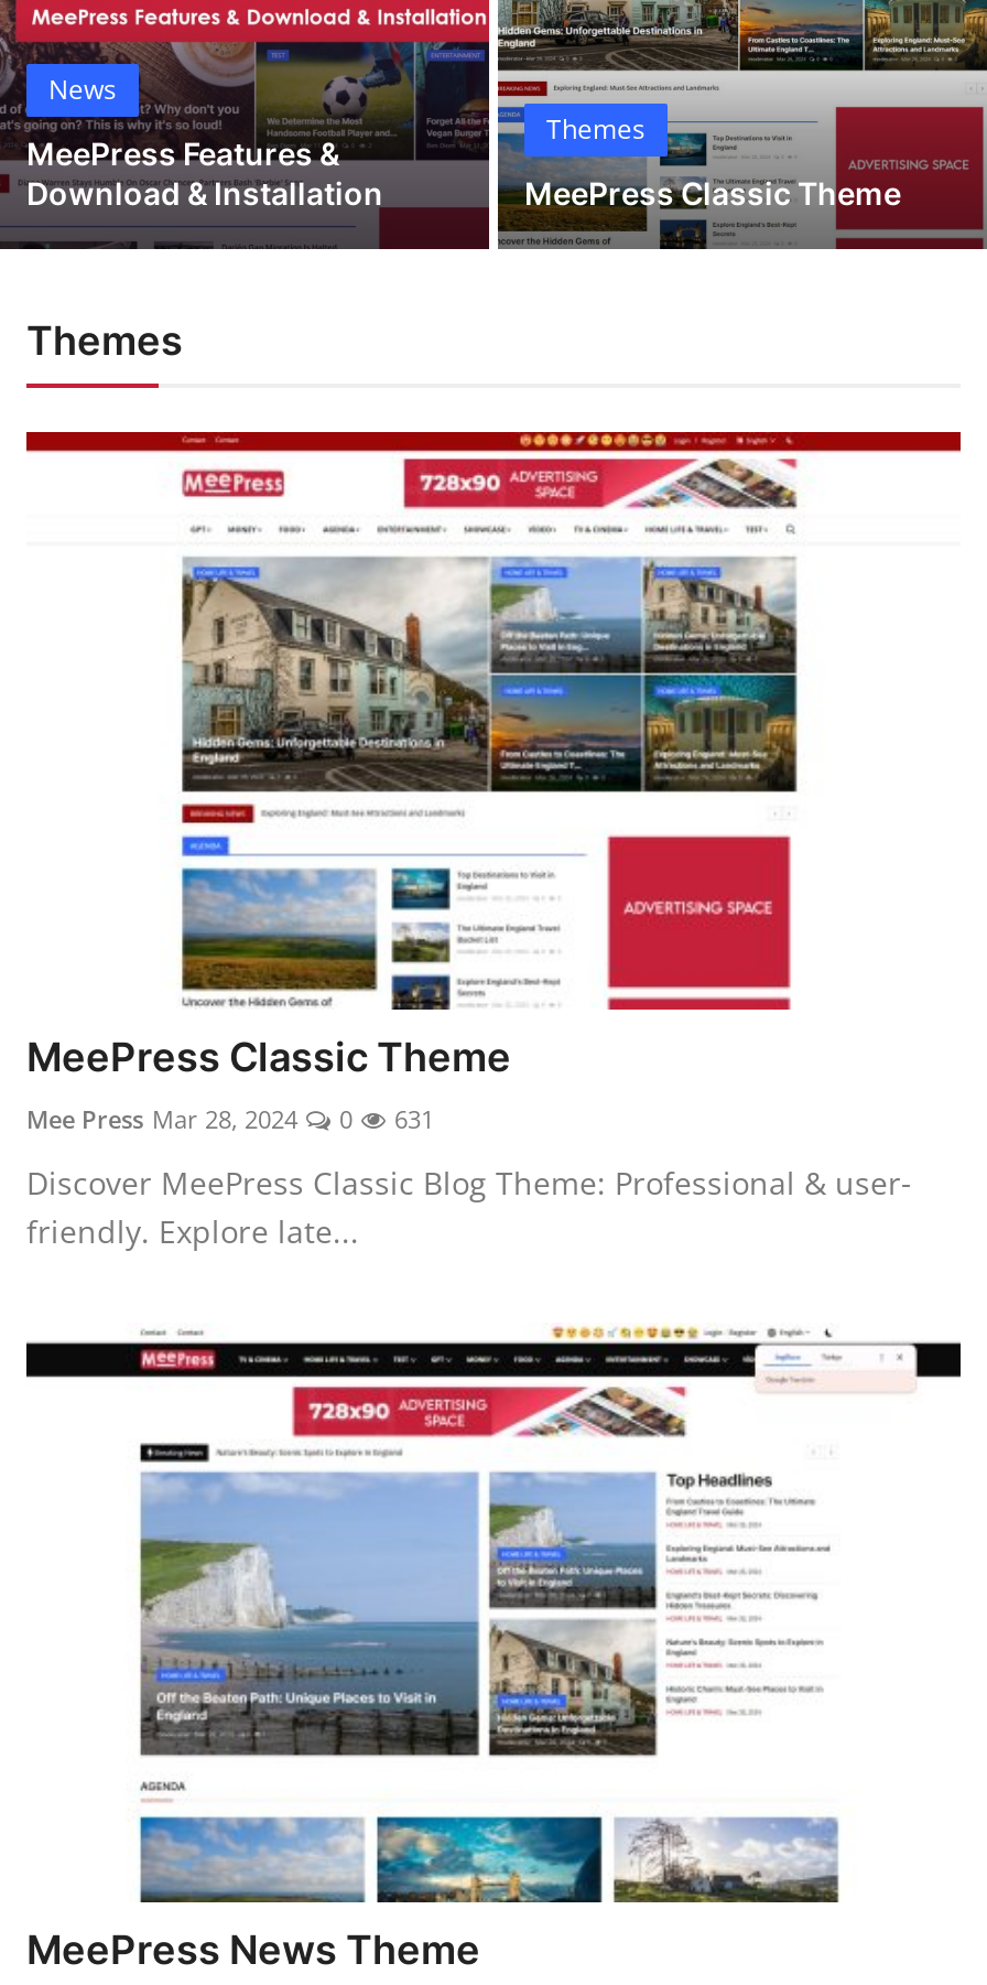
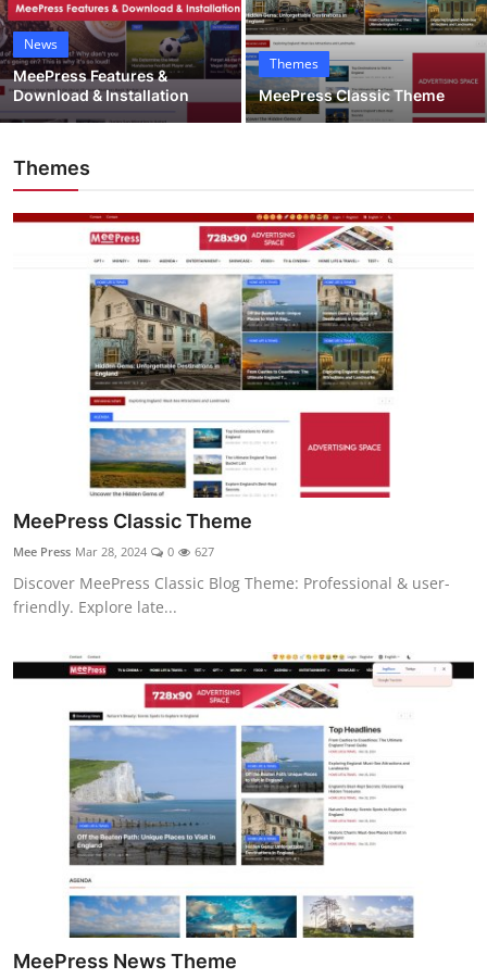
[26,1103,434,1136] Mee Press Mar 28, 2024 0 631 -> [13,544,214,560] Mee Press Mar 28, 2024 0 627

